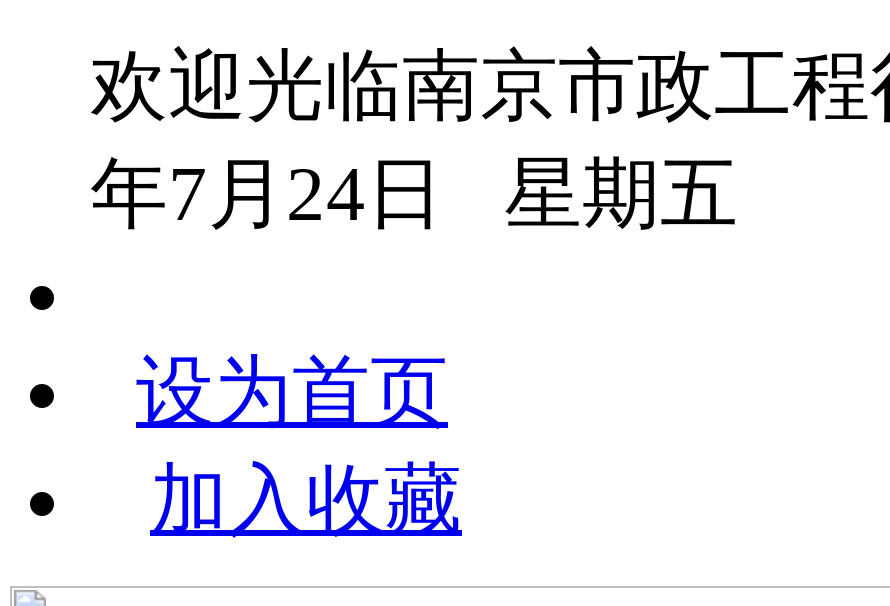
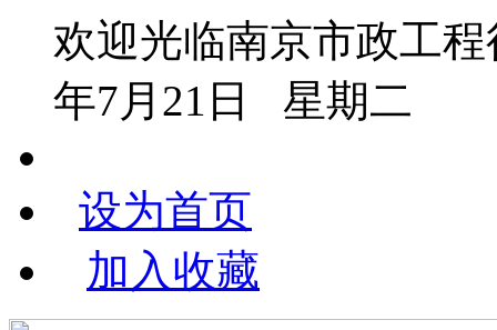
[90,150,798,236] 年7月24日 星期五 -> [53,77,446,124] 年7月21日 星期二

